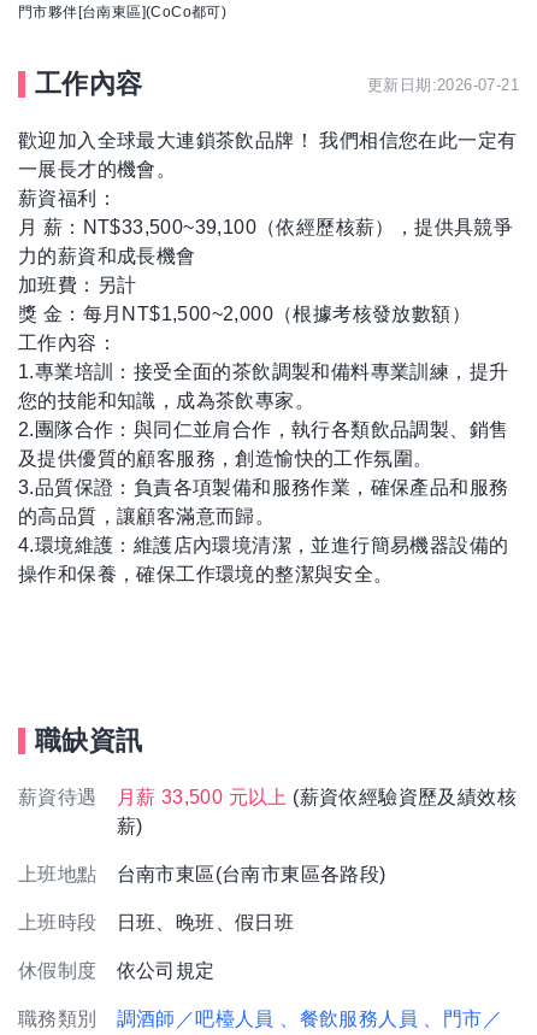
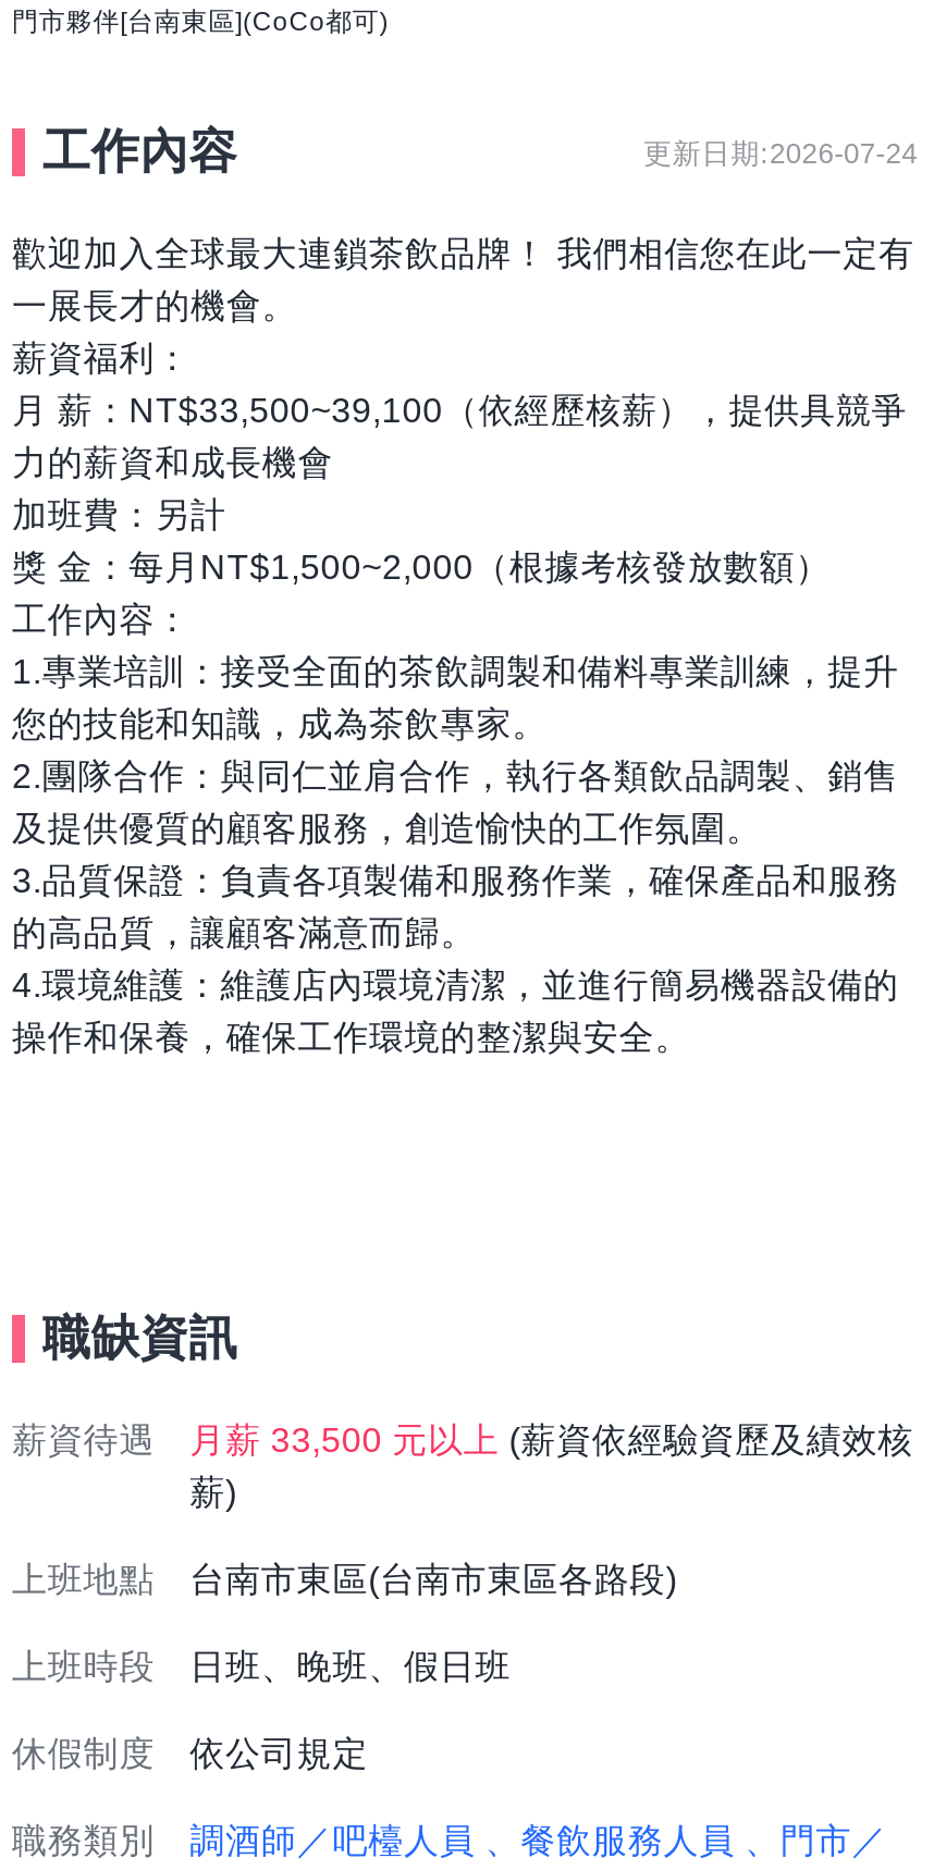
[367,75,519,93] 更新日期:2026-07-21 -> [643,136,918,169] 更新日期:2026-07-24

